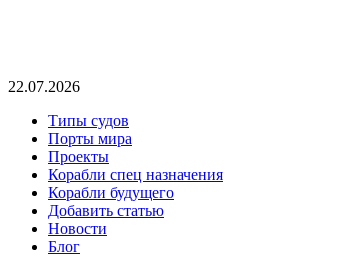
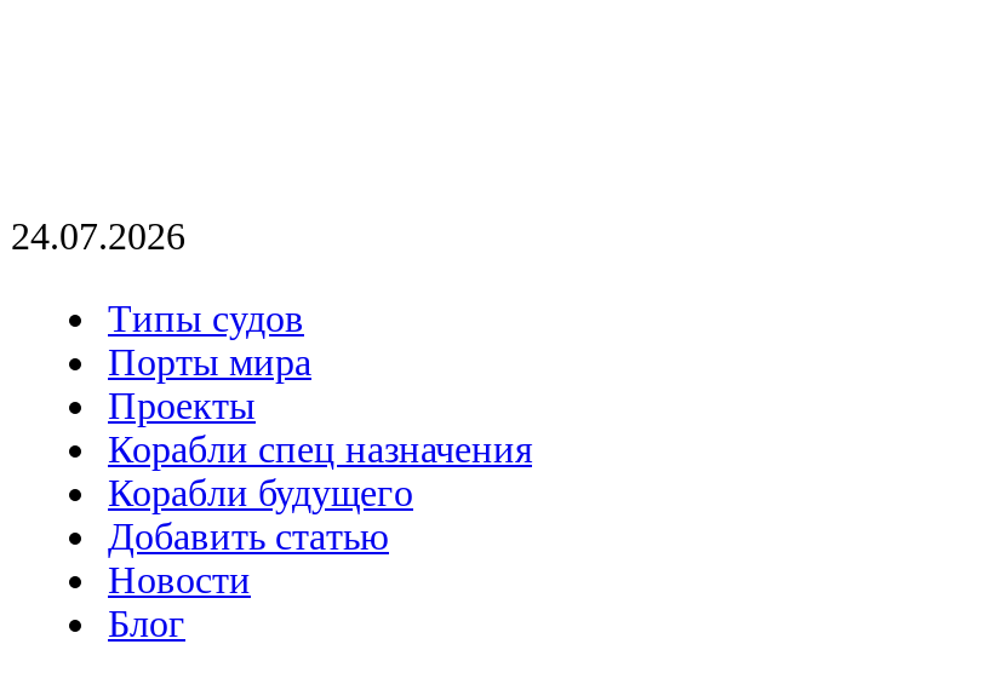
[8,78,80,95] 22.07.2026 -> [11,215,185,257] 24.07.2026

